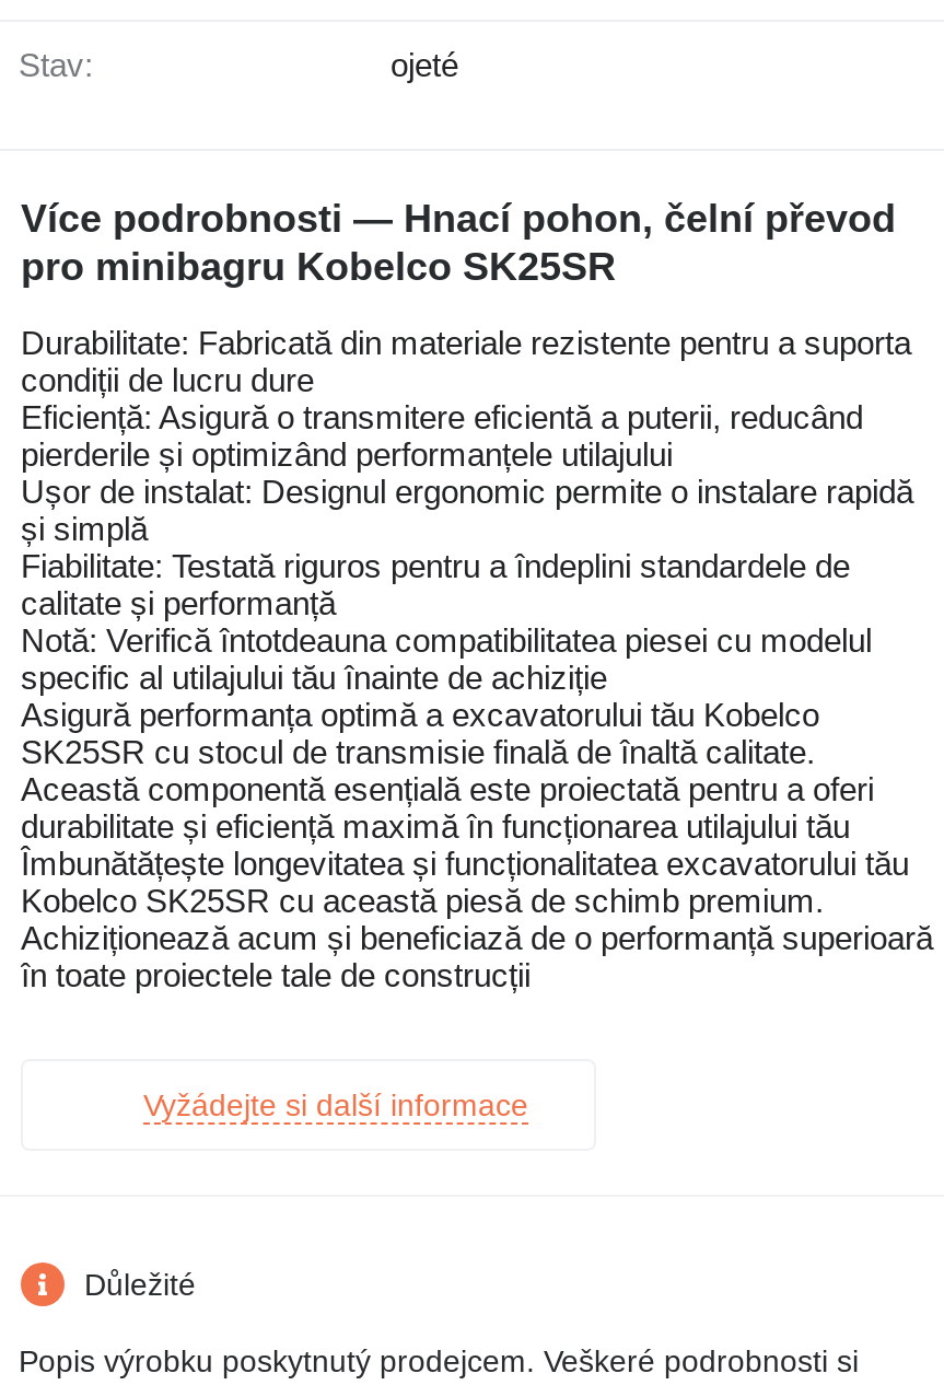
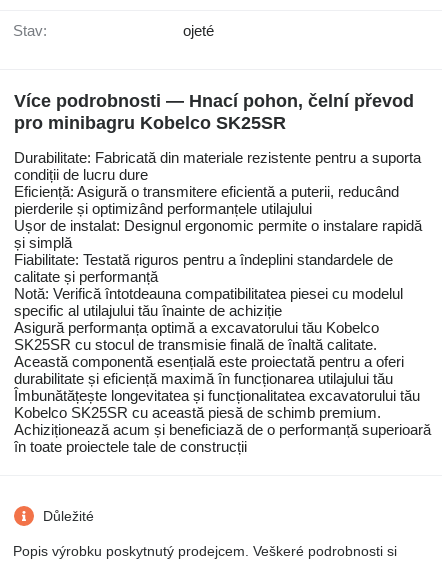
[143,1088,528,1123] Vyžádejte si další informace -> none

